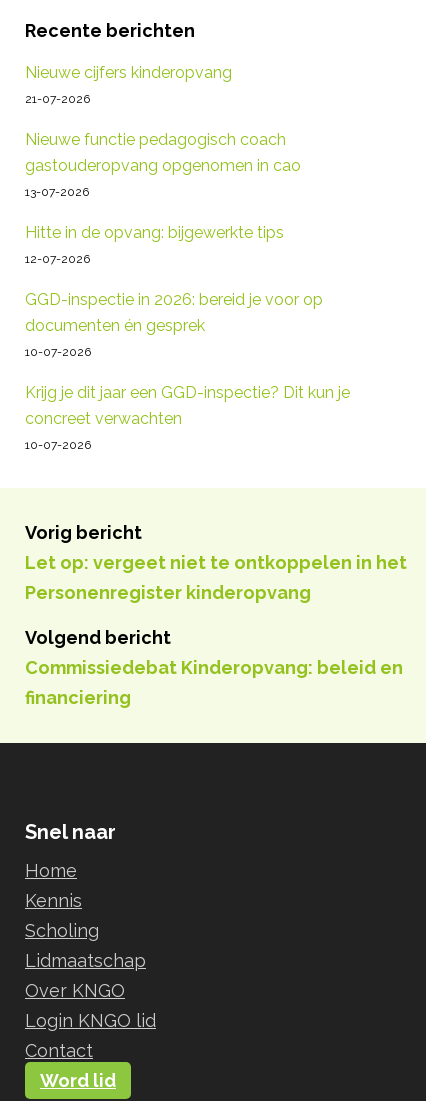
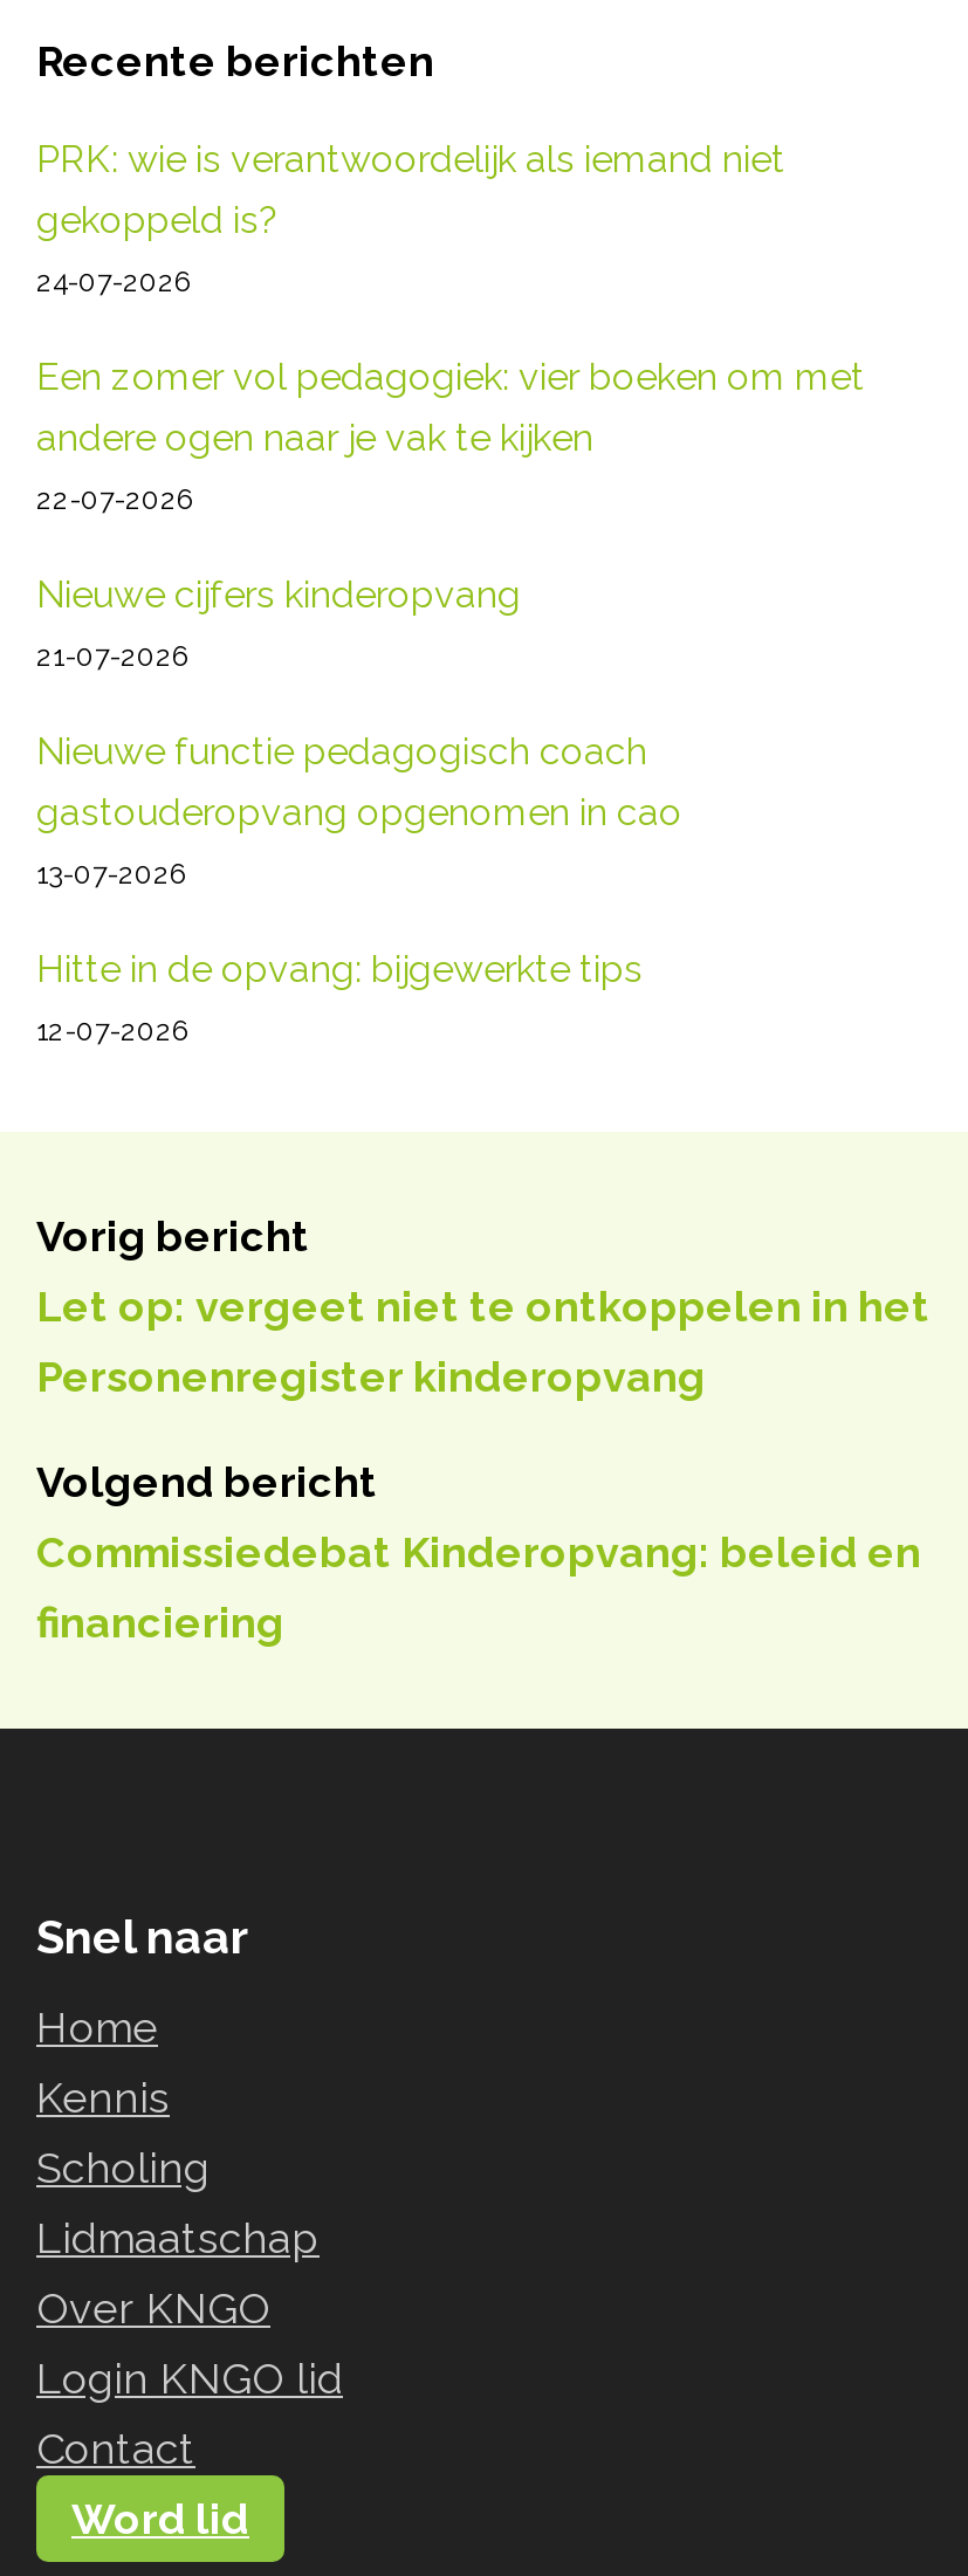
none -> [36,137,865,516] PRK: wie is verantwoordelijk als iemand niet | gekoppeld is? | 24-07-2026 | Een zomer vol pedagogiek: vier boeken om met | andere ogen naar je vak te kijken | 22-07-2026
moved [25,63,301,266] -> [36,572,682,1047]: Nieuwe cijfers kinderopvang | 21-07-2026 | Nieuwe functie pedagogisch coach | gastouderopvang opgenomen in cao | 13-07-2026 | Hitte in de opvang: bijgewerkte tips | 12-07-2026
[25,290,350,452] GGD-inspectie in 2026: bereid je voor op | documenten én gesprek | 10-07-2026 | Krijg je dit jaar een GGD-inspectie? Dit kun je | concreet verwachten | 10-07-2026 -> none

